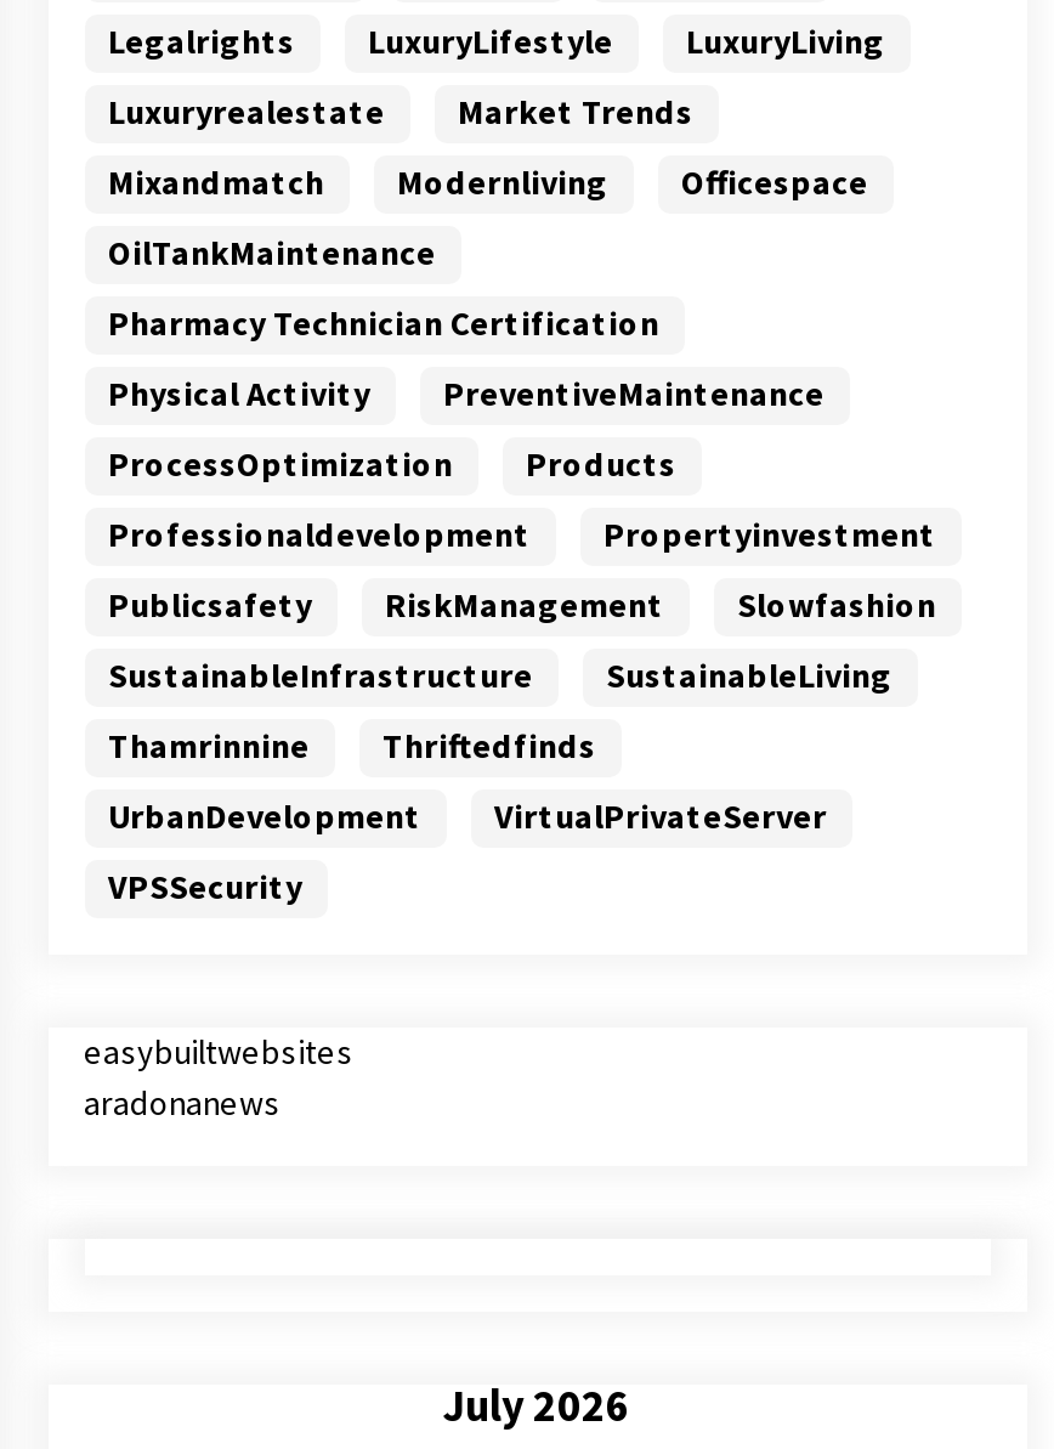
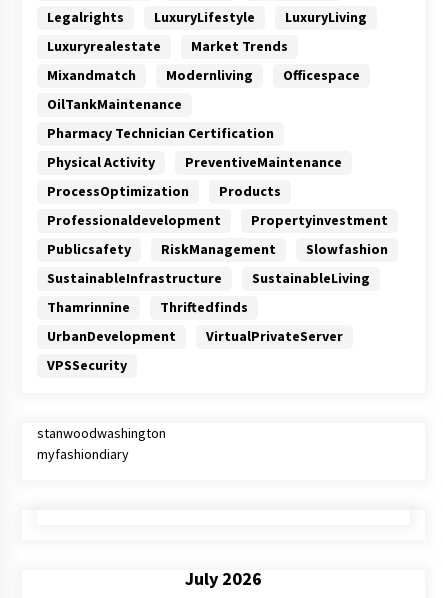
[84,1030,353,1124] easybuiltwebsites | aradonanews -> [36,424,165,463] stanwoodwashington | myfashiondiary

